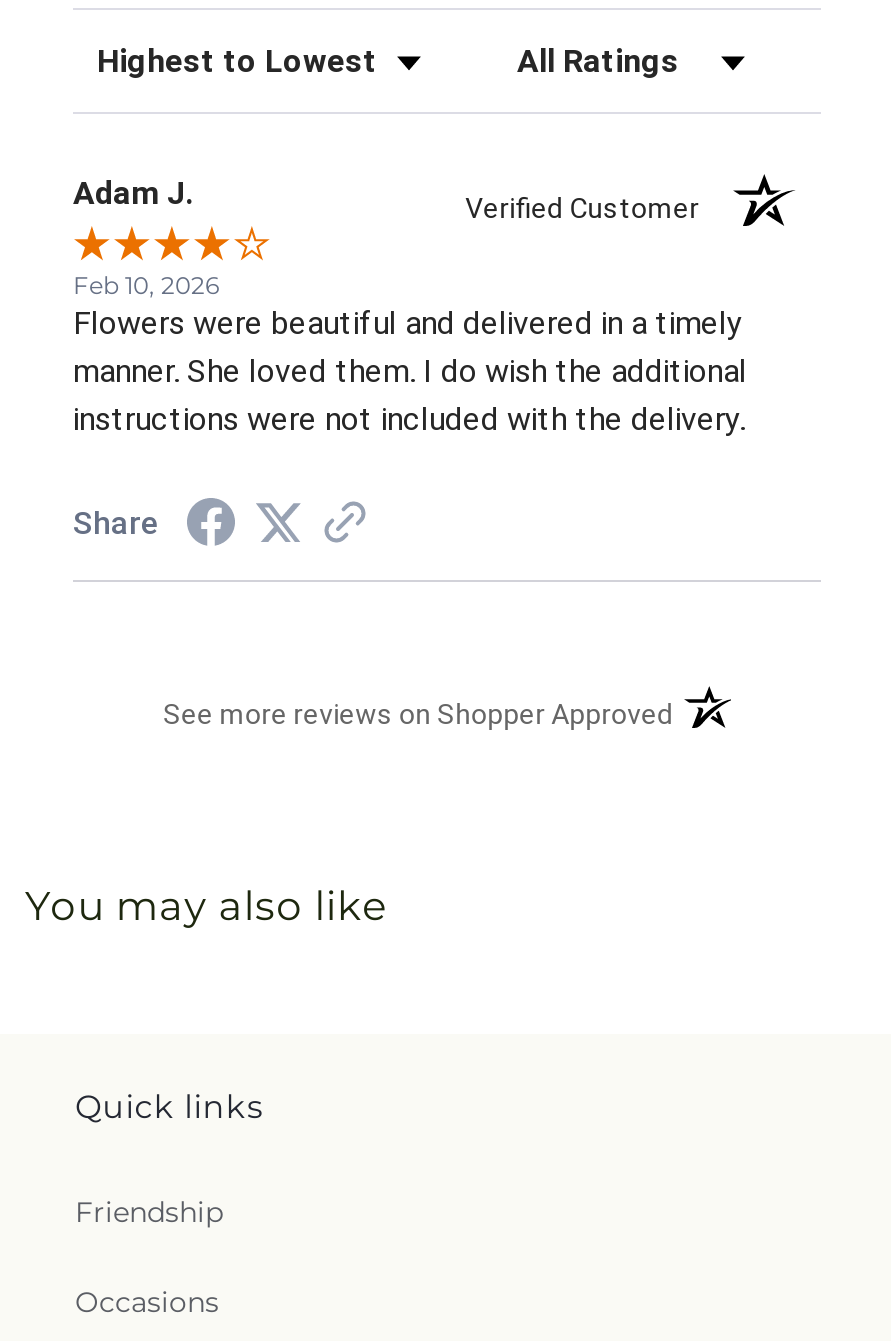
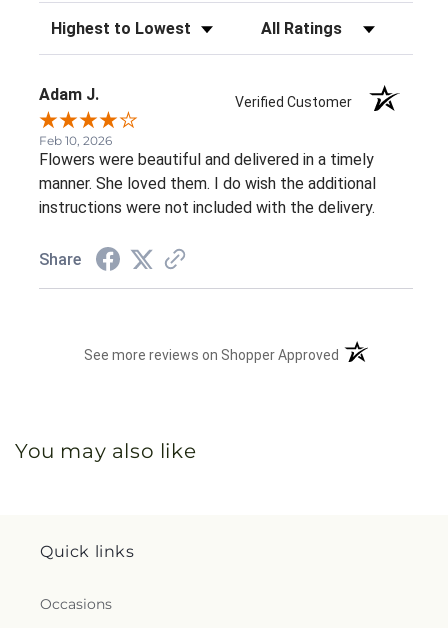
[75,1194,223,1230] Friendship -> none

